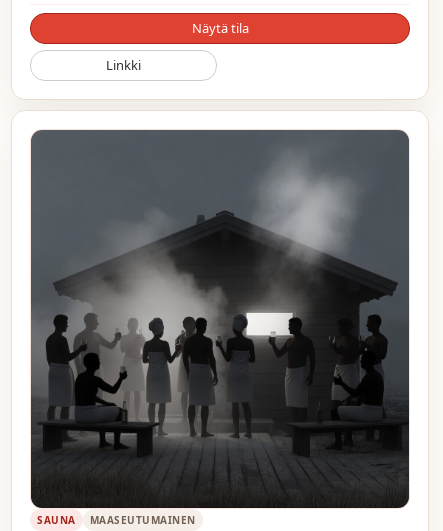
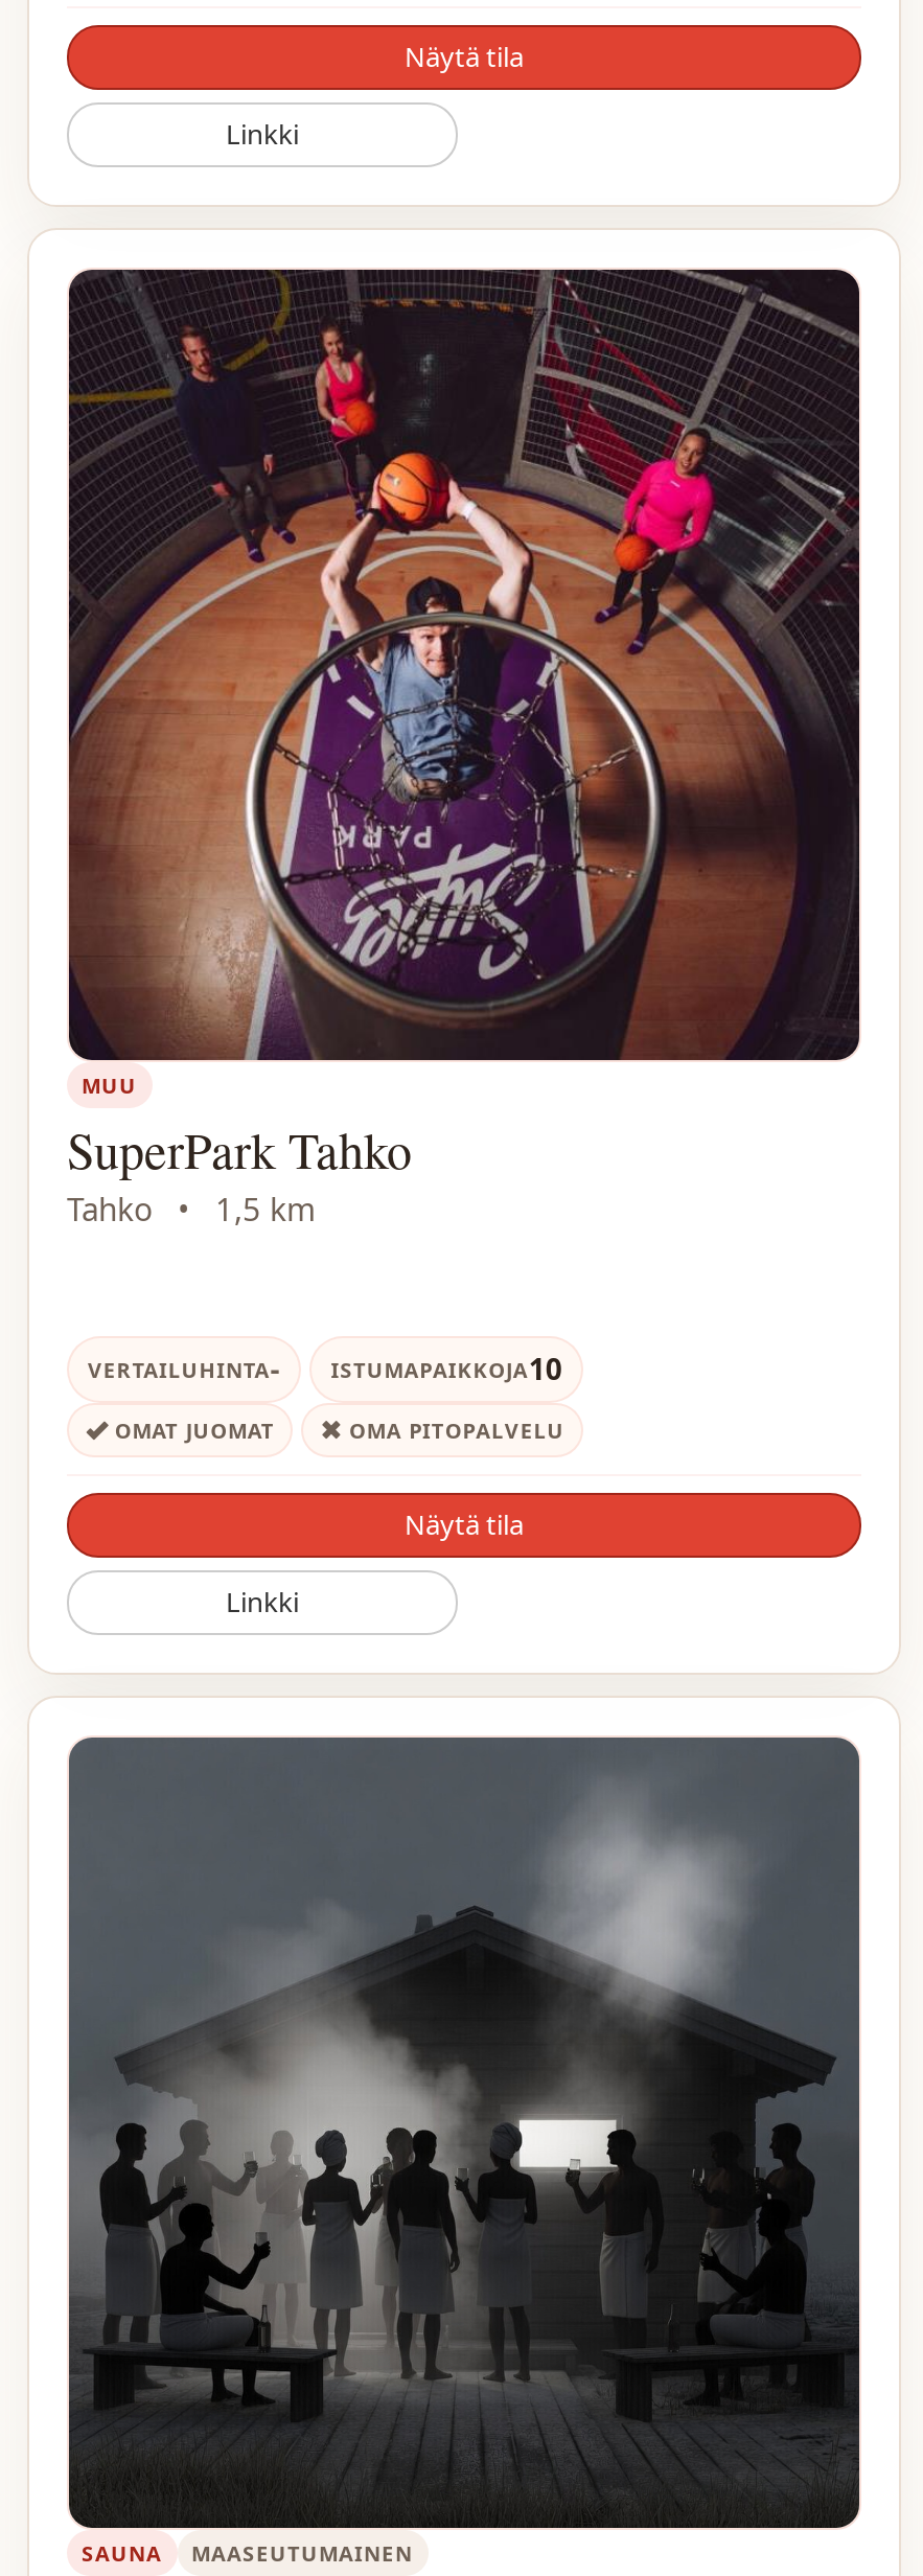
none -> [67,272,859,1229] [image] | MUU | SuperPark Tahko | Tahko • 1,5 km
none -> [88,1349,564,1620] VERTAILUHINTA- | ISTUMAPAIKKOJA10 | OMAT JUOMAT | OMA PITOPALVELU | Näytä tila | Linkki

